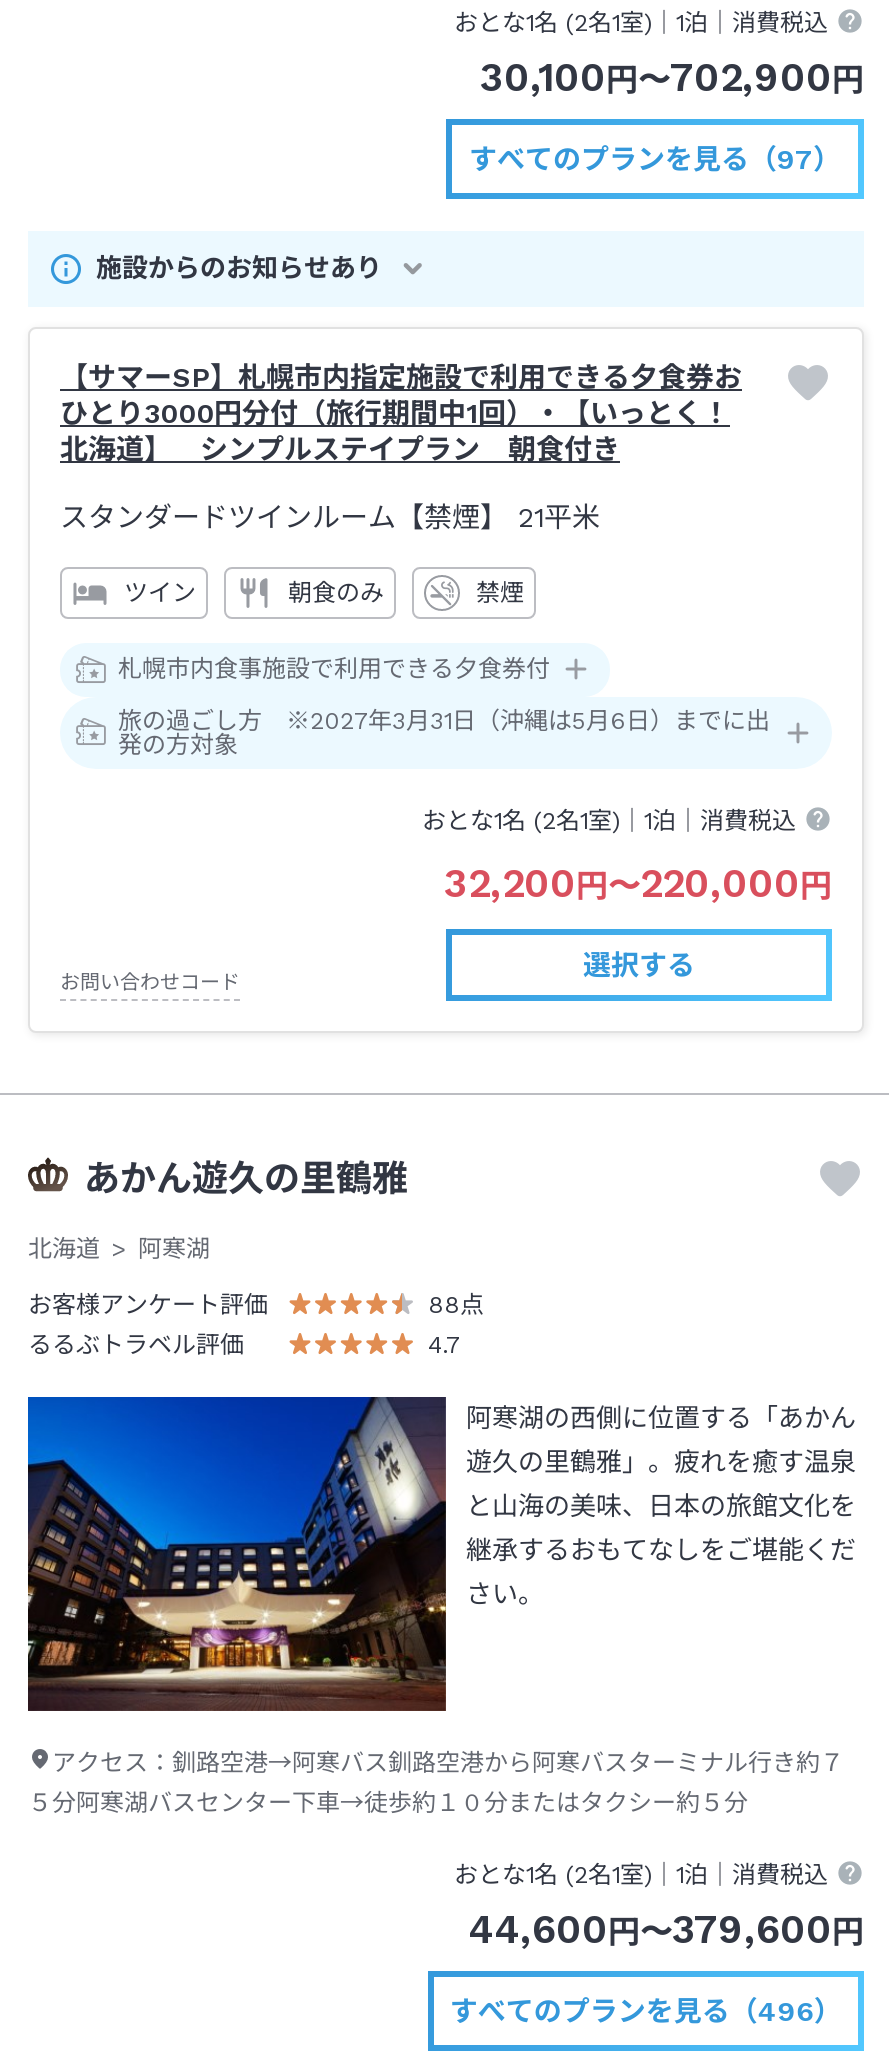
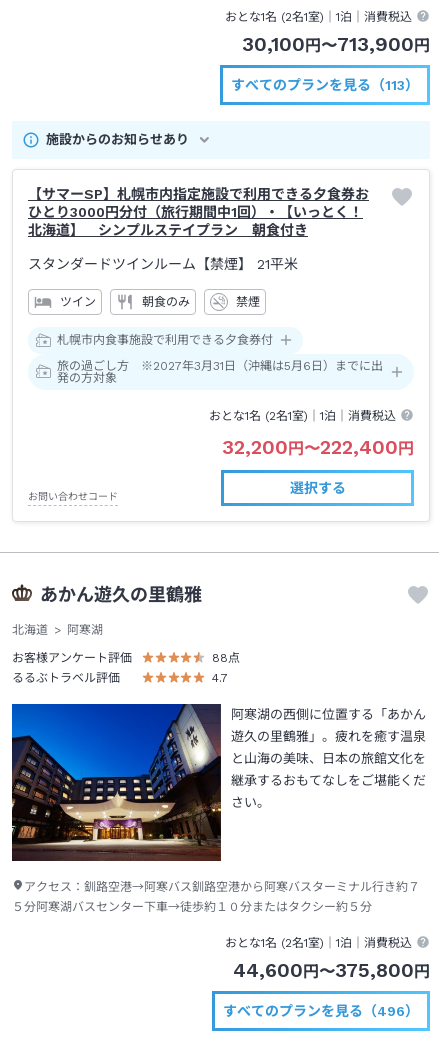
[480,53,864,101] 30,100円〜702,900円 -> [242,32,430,56] 30,100円〜713,900円
[469,143,841,175] すべてのプランを見る（97） -> [231,77,419,93] すべてのプランを見る（113）
[444,859,832,907] 32,200円〜220,000円 -> [222,435,414,459] 32,200円〜222,400円
[468,1905,864,1953] 44,600円〜379,600円 -> [233,958,430,982] 44,600円〜375,800円

